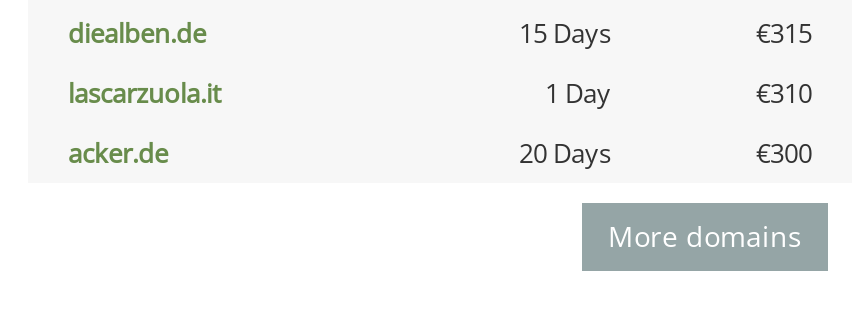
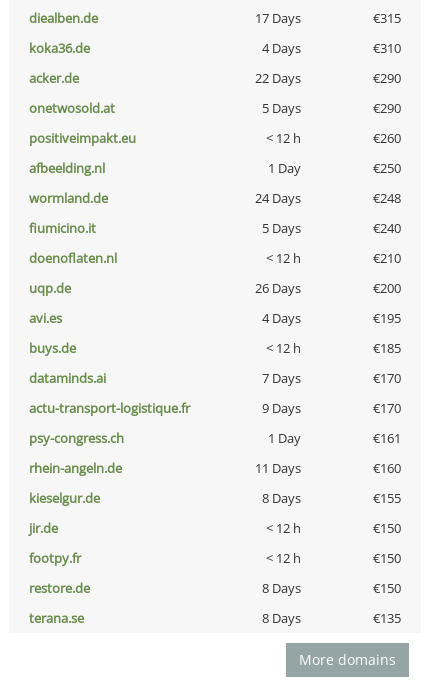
[519,14,611,50] 15 Days -> [254,8,300,26] 17 Days
[68,74,611,110] lascarzuola.it | 1 Day -> [29,38,300,56] koka36.de | 4 Days
[519,134,812,170] 20 Days | €300 -> [29,68,401,626] 22 Days | €290 | onetwosold.at | 5 Days | €290 | positiveimpakt.eu | < 12 h | €260 | afbeelding.nl | 1 Day | €250 | wormland.de | 24 Days | €248 | fiumicino.it | 5 Days | €240 | doenoflaten.nl | < 12 h | €210 | uqp.de | 26 Days | €200 | avi.es | 4 Days | €195 | buys.de | < 12 h | €185 | dataminds.ai | 7 Days | €170 | actu-transport-logistique.fr | 9 Days | €170 | psy-congress.ch | 1 Day | €161 | rhein-angeln.de | 11 Days | €160 | kieselgur.de | 8 Days | €155 | jir.de | < 12 h | €150 | footpy.fr | < 12 h | €150 | restore.de | 8 Days | €150 | terana.se | 8 Days | €135

